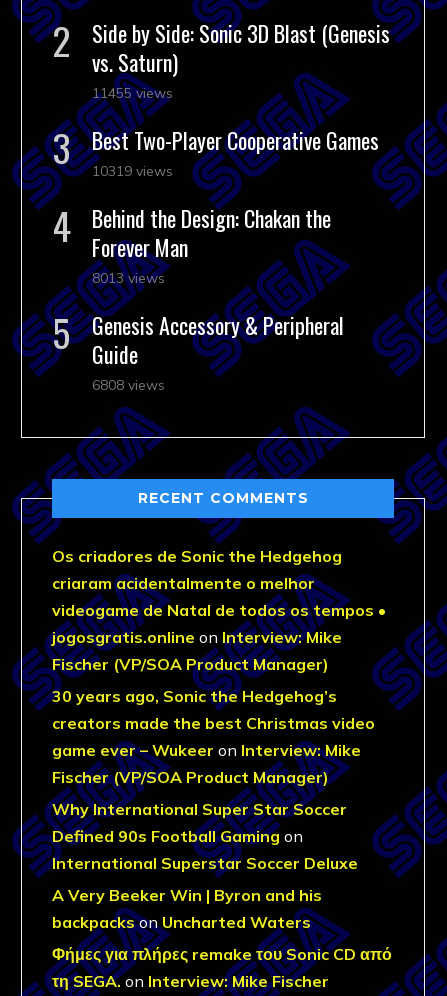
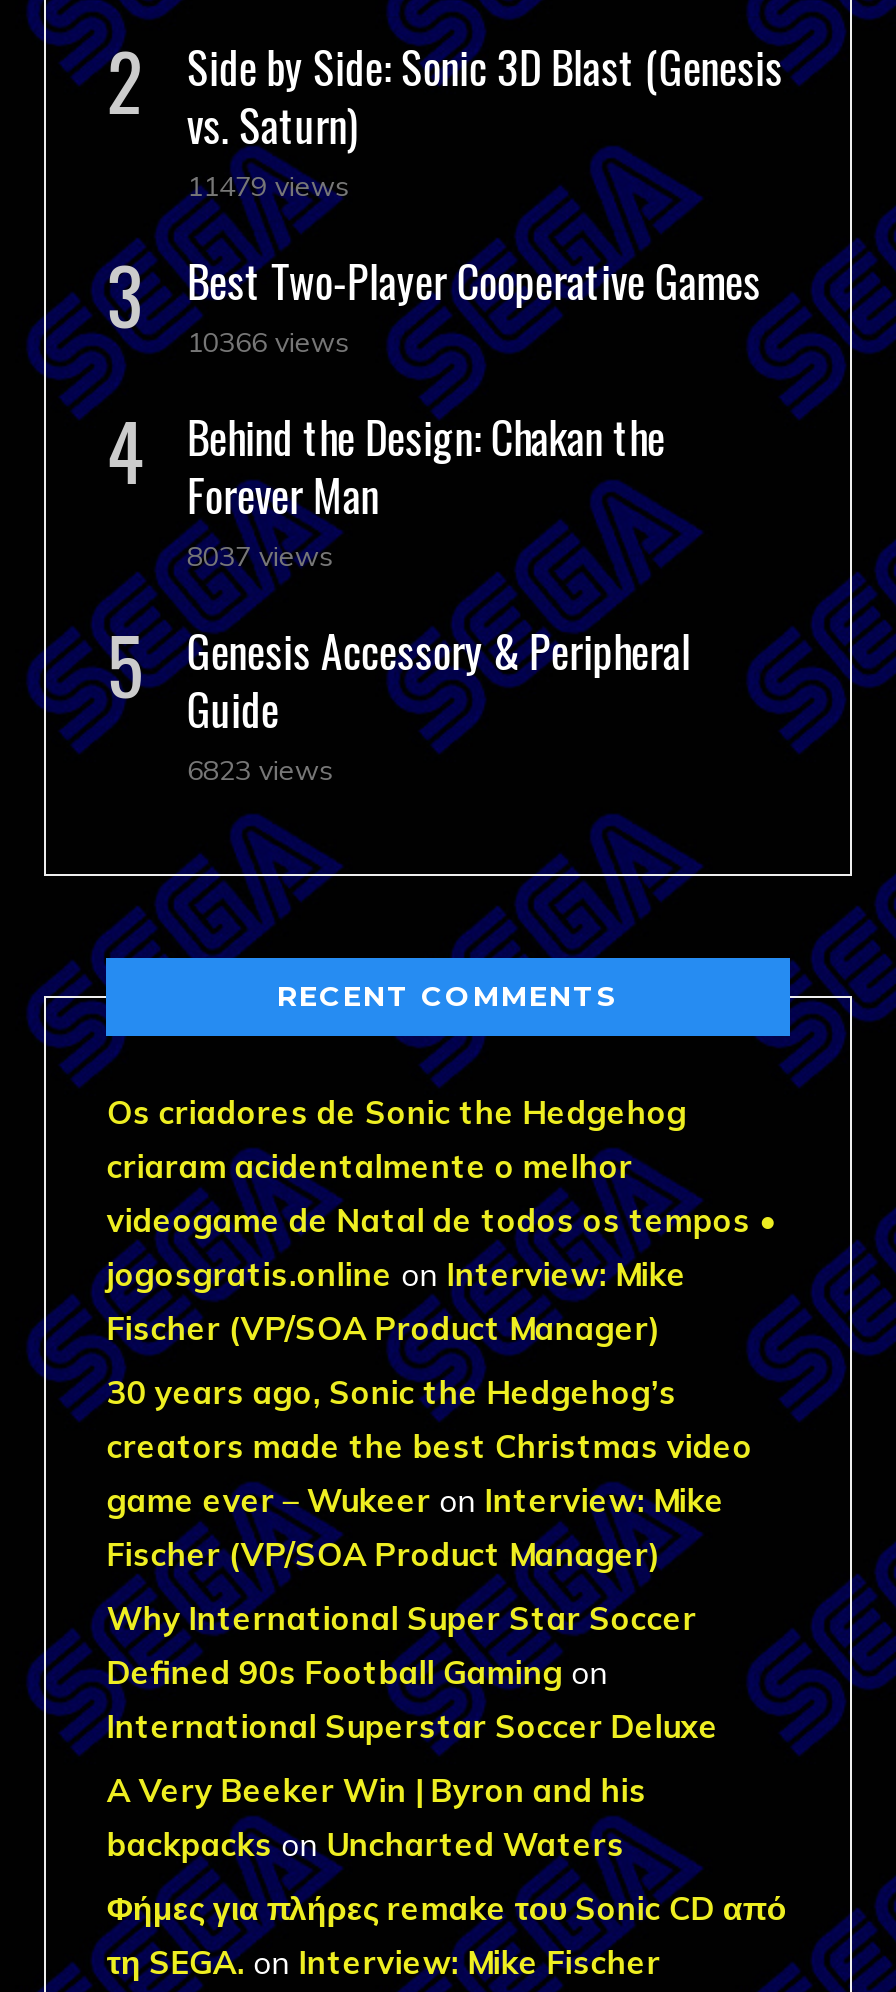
[92,84,173,102] 11455 views -> [187,168,349,204] 11479 views
[92,162,173,180] 10319 views -> [187,324,349,360] 10366 views
[92,269,165,287] 8013 views -> [187,538,333,574] 8037 views
[92,376,165,394] 6808 views -> [187,752,333,788] 6823 views

